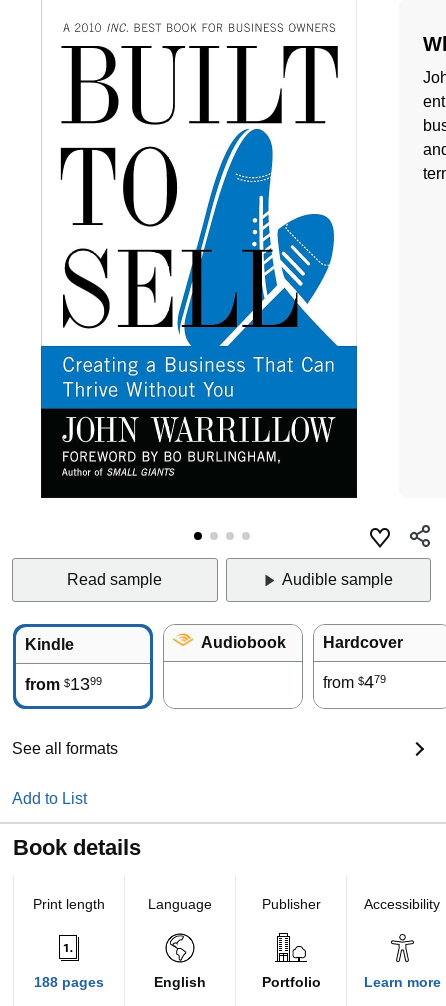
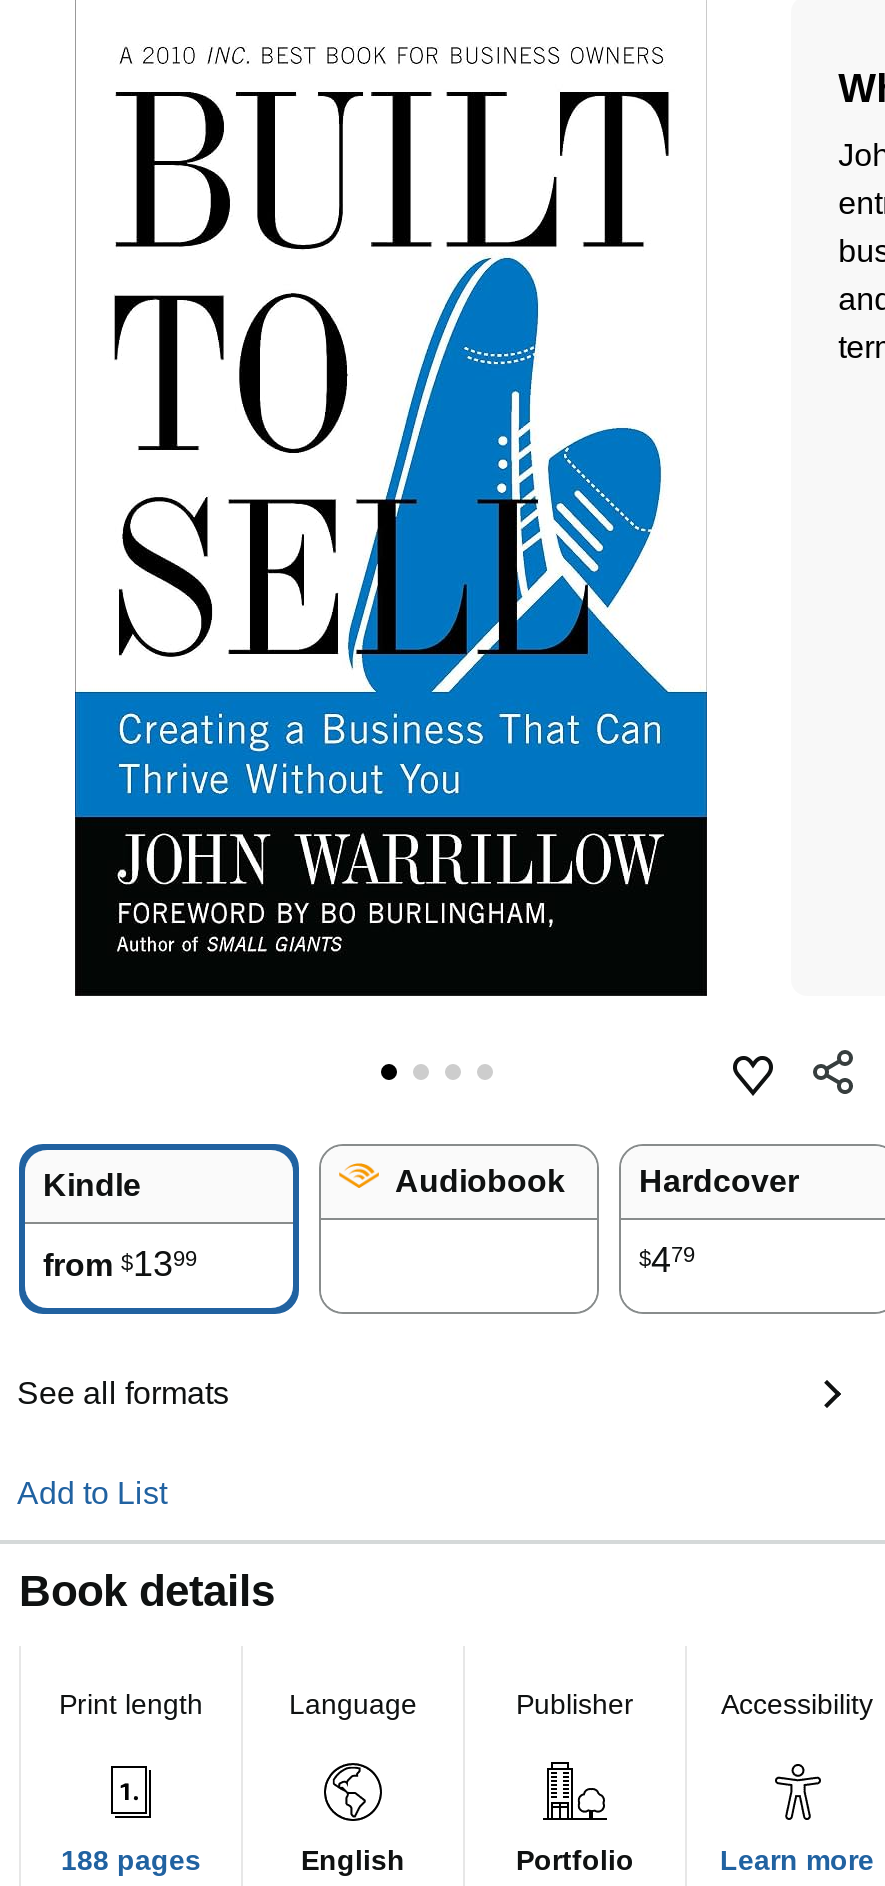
[67,571,393,588] Read sample | Audible sample -> none
[323,672,386,692] from $479 -> [639,1240,695,1280] $479

